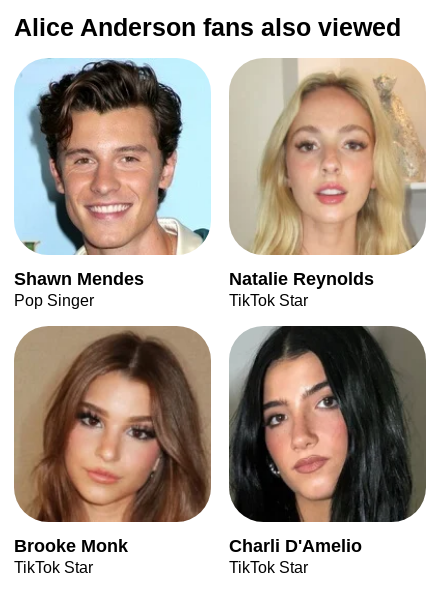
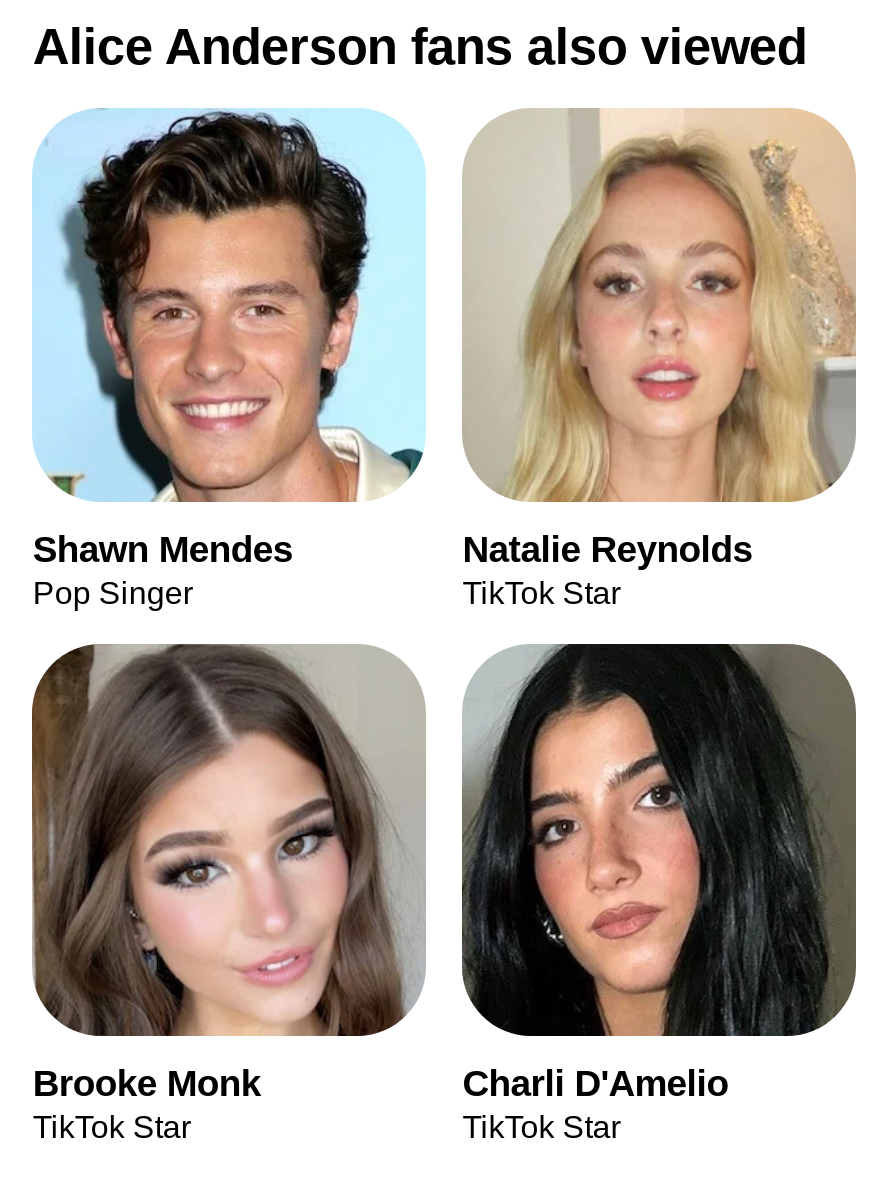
[14,326,211,523] [image] -> [32,642,424,1036] [image]

